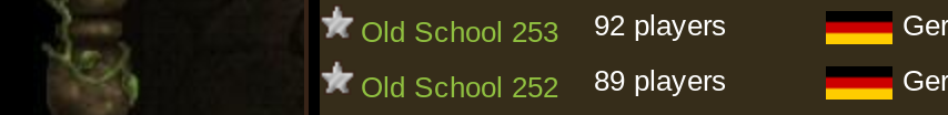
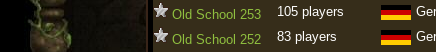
[361,9,727,49] Old School 253 92 players -> [171,4,343,22] Old School 253 105 players
[361,64,727,104] Old School 252 89 players -> [171,29,336,47] Old School 252 83 players

